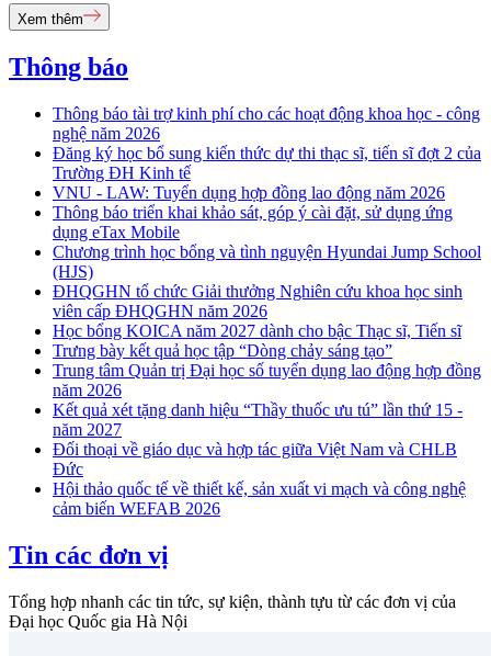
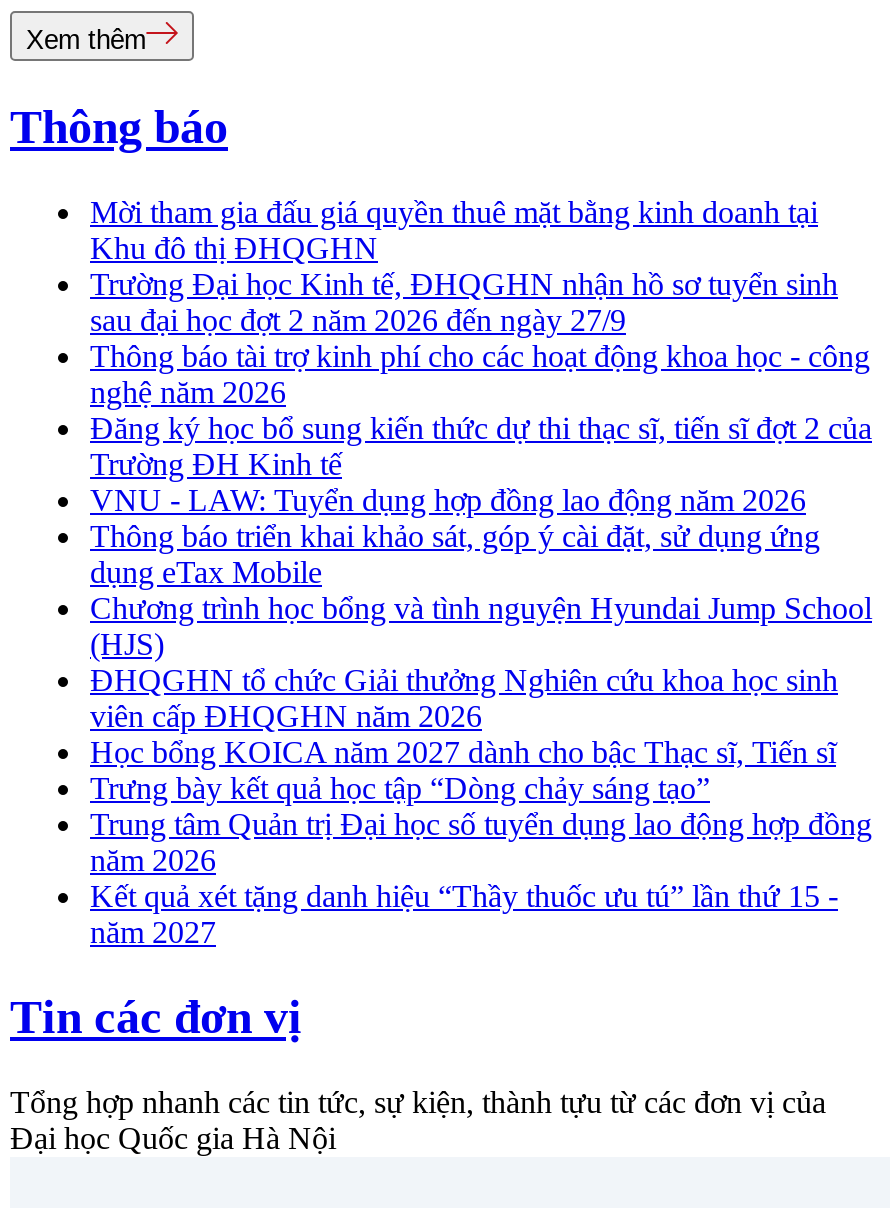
none -> [90,195,838,337] Mời tham gia đấu giá quyền thuê mặt bằng kinh doanh tại | Khu đô thị ĐHQGHN | Trường Đại học Kinh tế, ĐHQGHN nhận hồ sơ tuyển sinh | sau đại học đợt 2 năm 2026 đến ngày 27/9
moved [53,104,481,439] -> [90,339,872,949]: Thông báo tài trợ kinh phí cho các hoạt động khoa học - công | nghệ năm 2026 | Đăng ký học bổ sung kiến thức dự thi thạc sĩ, tiến sĩ đợt 2 của | ... | Kết quả xét tặng danh hiệu “Thầy thuốc ưu tú” lần thứ 15 - | năm 2027
[53,440,466,518] Đối thoại về giáo dục và hợp tác giữa Việt Nam và CHLB | Đức | Hội thảo quốc tế về thiết kế, sản xuất vi mạch và công nghệ | cảm biến WEFAB 2026 -> none

